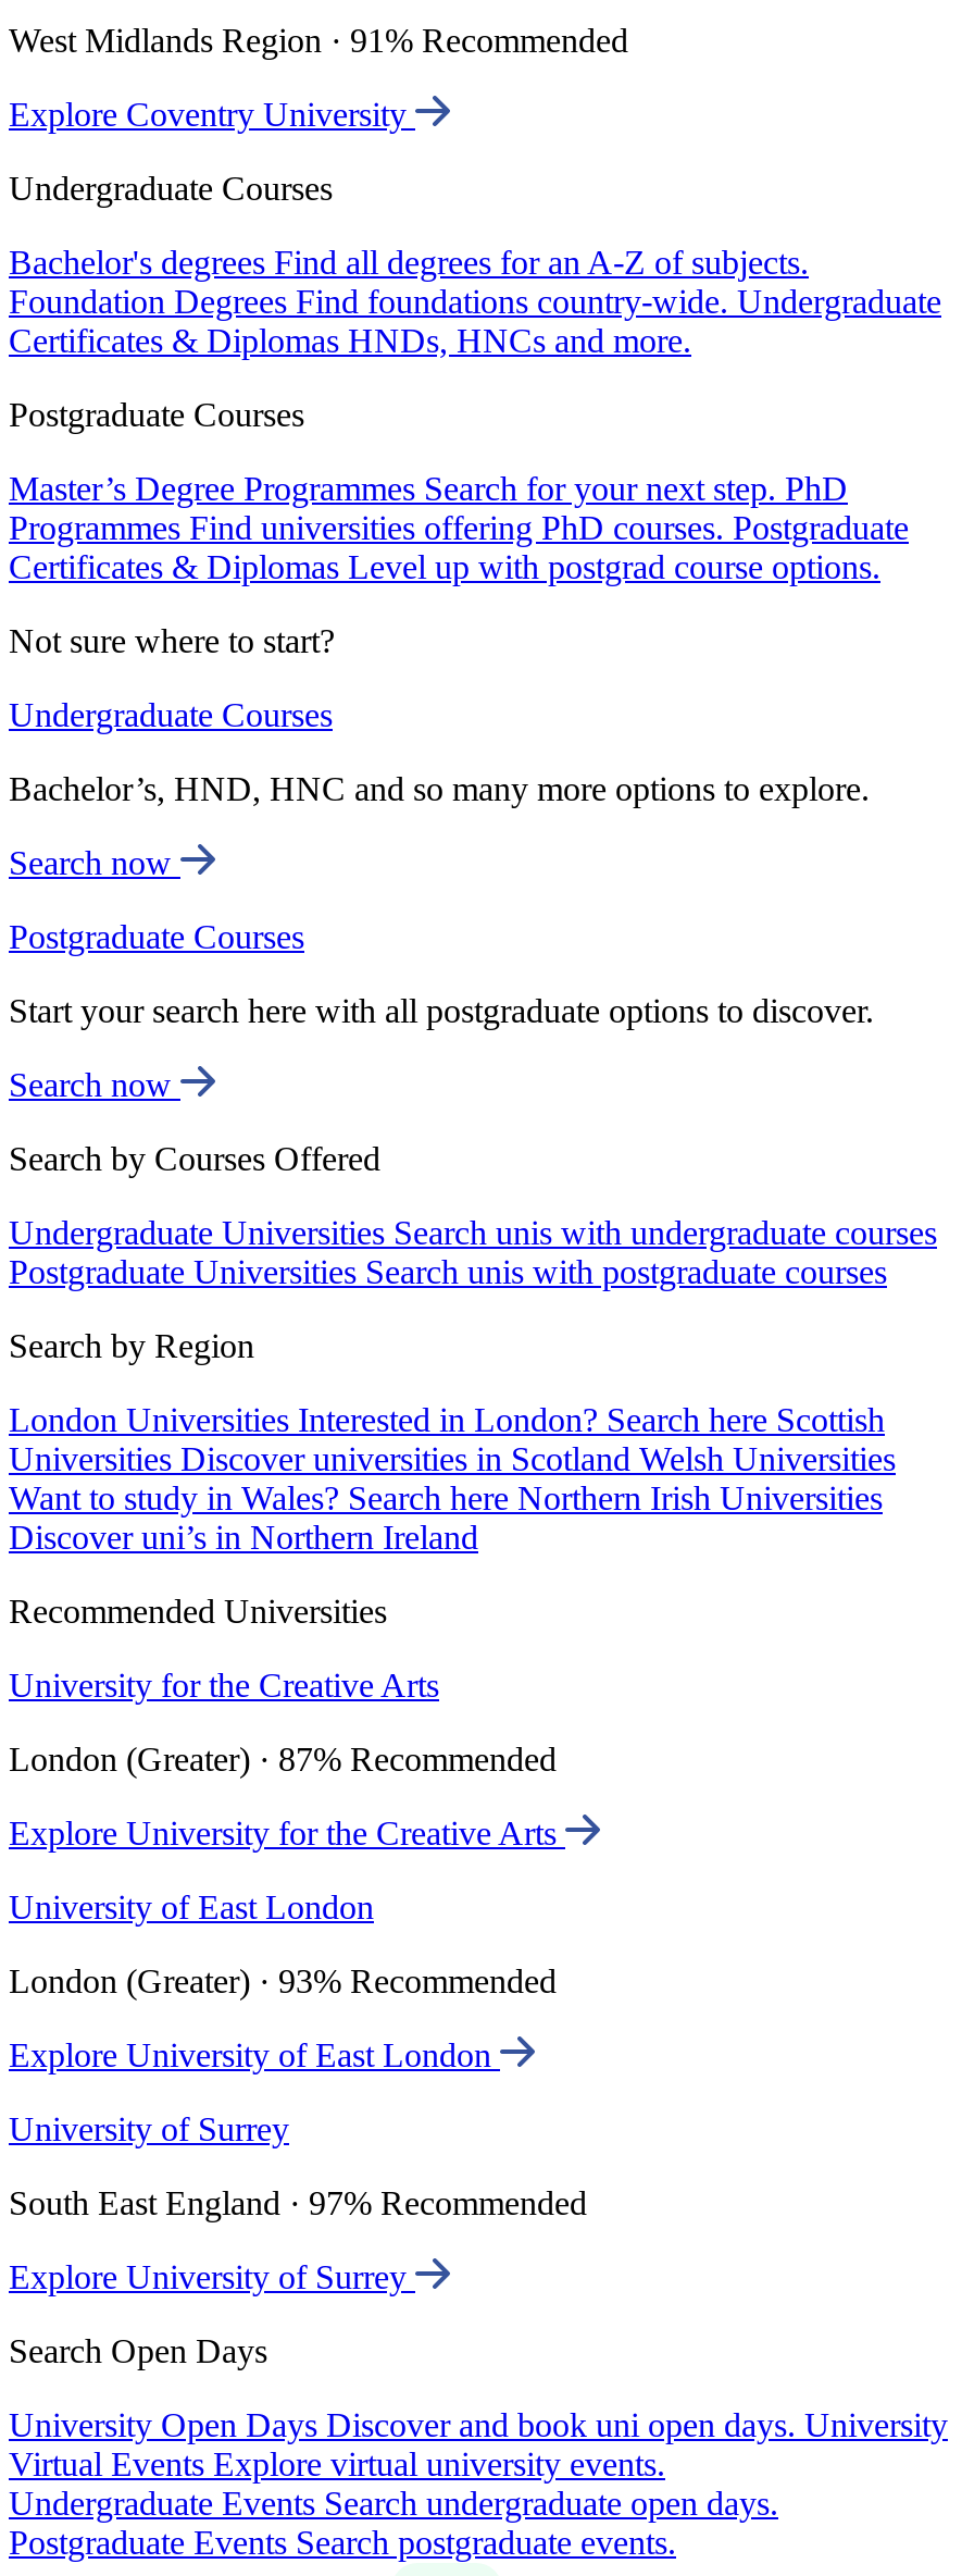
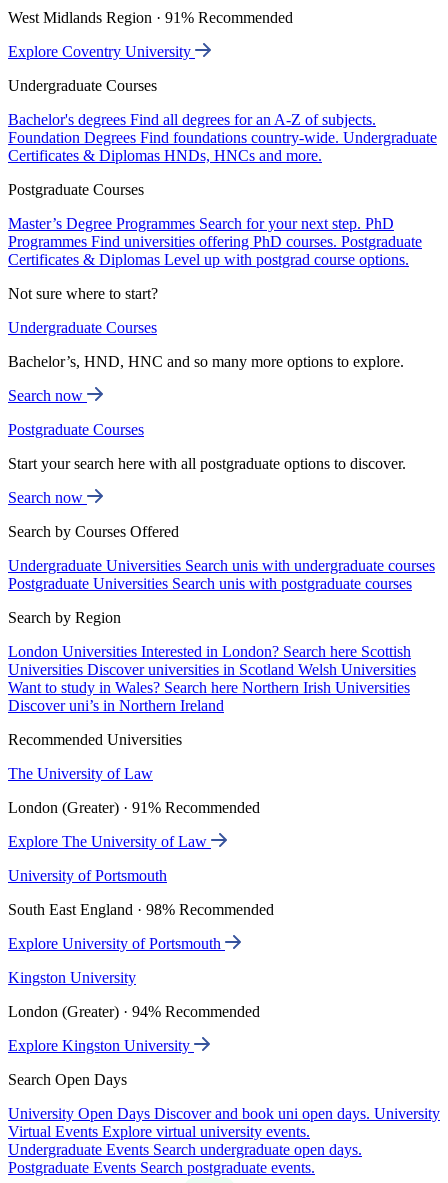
[9,1667,439,1704] University for the Creative Arts -> [8,765,153,782] The University of Law
[9,1741,557,1778] London (Greater) · 87% Recommended -> [8,799,260,816] London (Greater) · 91% Recommended
[9,1815,565,1852] Explore University for the Creative Arts -> [8,833,211,850] Explore The University of Law
[9,1889,374,1926] University of East London -> [8,867,167,884] University of Portsmouth
[9,1963,557,2000] London (Greater) · 93% Recommended -> [8,901,274,918] South East England · 98% Recommended
[9,2037,500,2074] Explore University of East London -> [8,935,225,952] Explore University of Portsmouth
[9,2111,289,2148] University of Surrey -> [8,969,136,986] Kingston University
[9,2185,587,2222] South East England · 97% Recommended -> [8,1003,260,1020] London (Greater) · 94% Recommended
[9,2259,415,2296] Explore University of Surrey -> [8,1037,194,1054] Explore Kingston University

